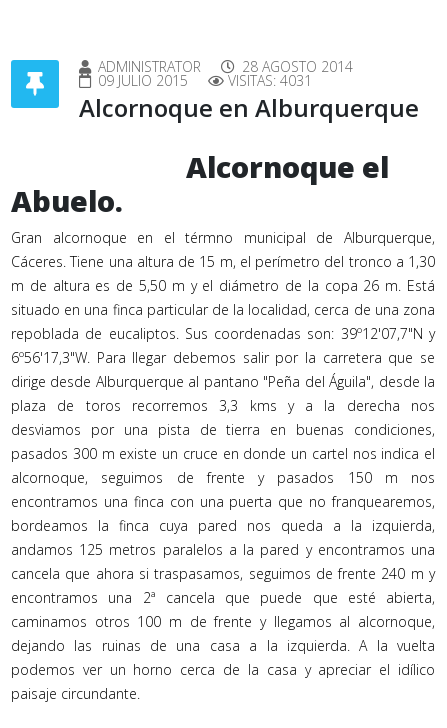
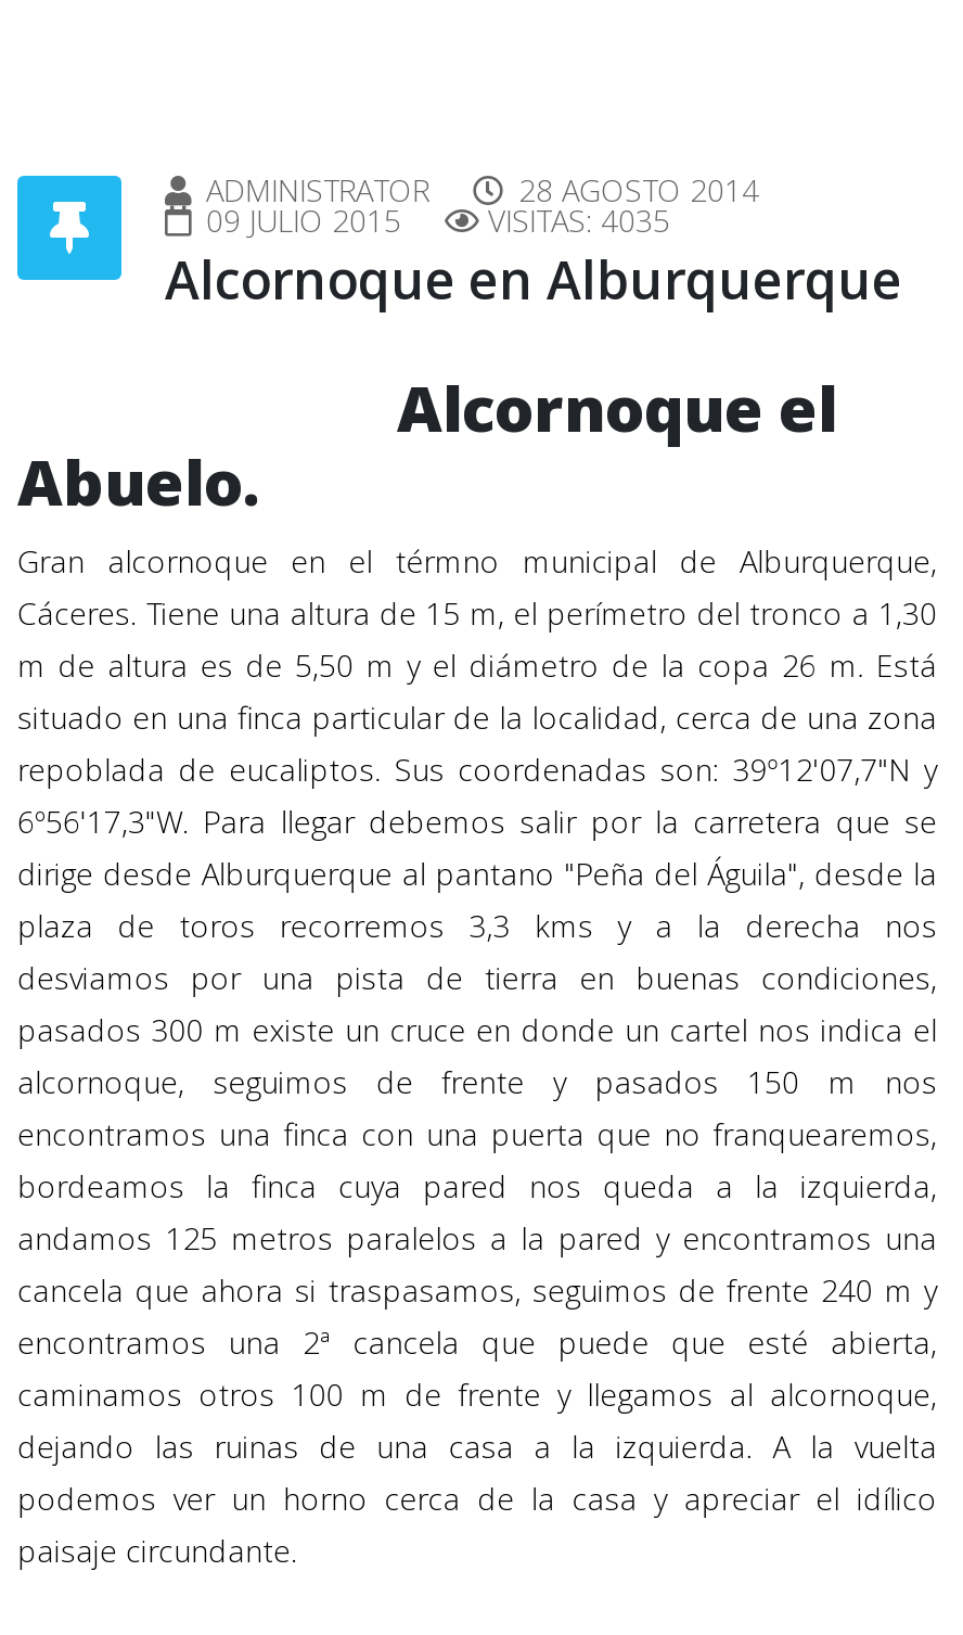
[228,71,312,90] VISITAS: 4031 -> [488,200,670,241] VISITAS: 4035

